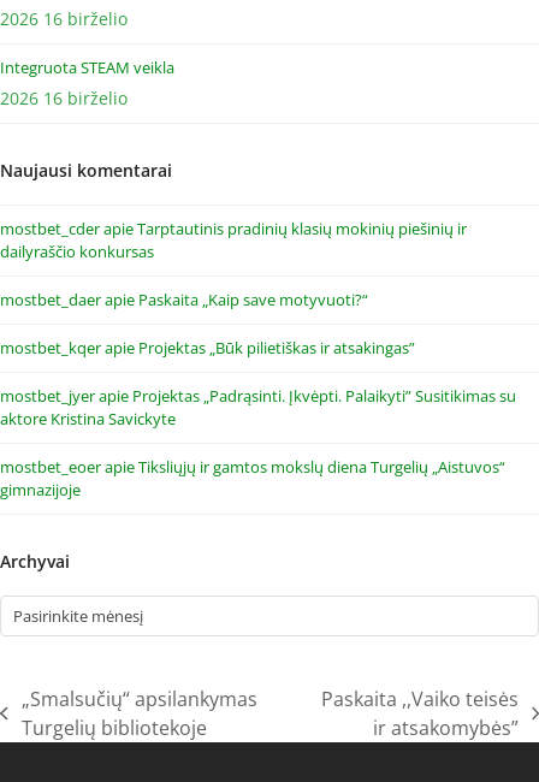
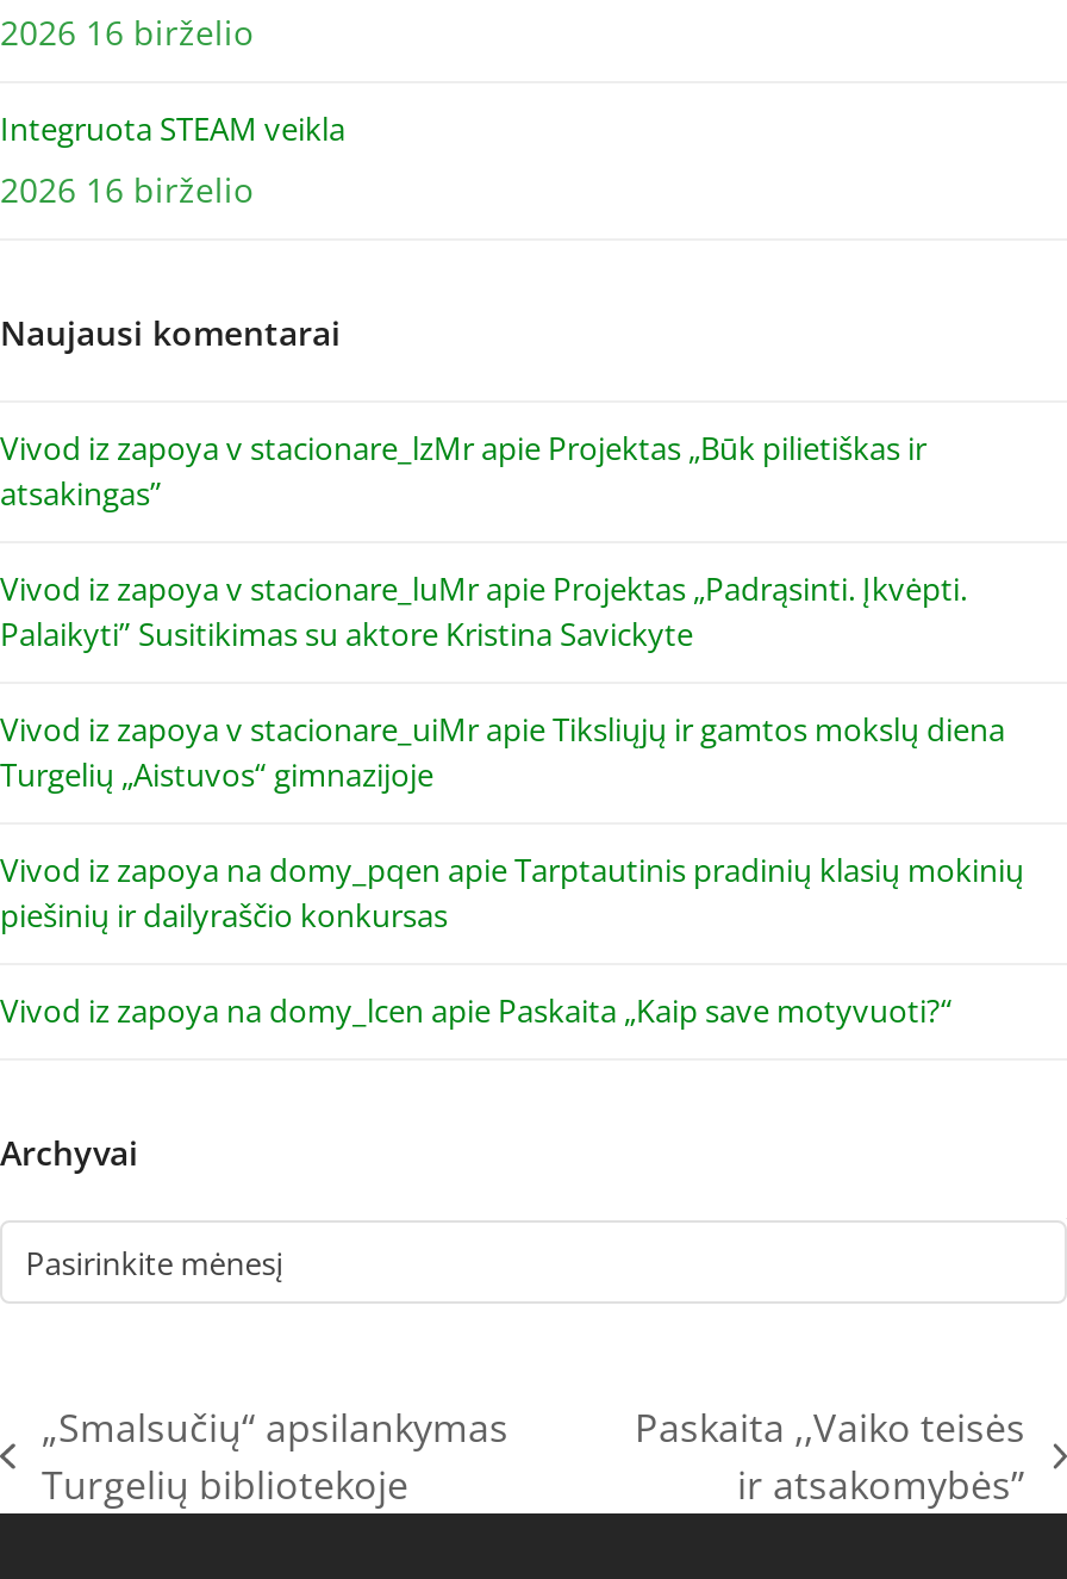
[0,217,467,262] mostbet_cder apie Tarptautinis pradinių klasių mokinių piešinių ir | dailyraščio konkursas -> [0,428,926,516] Vivod iz zapoya v stacionare_lzMr apie Projektas „Būk pilietiškas ir | atsakingas”
[0,288,368,310] mostbet_daer apie Paskaita „Kaip save motyvuoti?“ -> [0,569,967,657] Vivod iz zapoya v stacionare_luMr apie Projektas „Padrąsinti. Įkvėpti. | Palaikyti” Susitikimas su aktore Kristina Savickyte
[0,337,415,358] mostbet_kqer apie Projektas „Būk pilietiškas ir atsakingas” -> [0,710,1005,798] Vivod iz zapoya v stacionare_uiMr apie Tiksliųjų ir gamtos mokslų diena | Turgelių „Aistuvos“ gimnazijoje
[0,385,516,429] mostbet_jyer apie Projektas „Padrąsinti. Įkvėpti. Palaikyti” Susitikimas su | aktore Kristina Savickyte -> [0,850,1024,938] Vivod iz zapoya na domy_pqen apie Tarptautinis pradinių klasių mokinių | piešinių ir dailyraščio konkursas
[0,456,505,500] mostbet_eoer apieTiksliųjų ir gamtos mokslų diena Turgelių „Aistuvos“ | gimnazijoje -> [0,991,953,1034] Vivod iz zapoya na domy_lcen apie Paskaita „Kaip save motyvuoti?“

